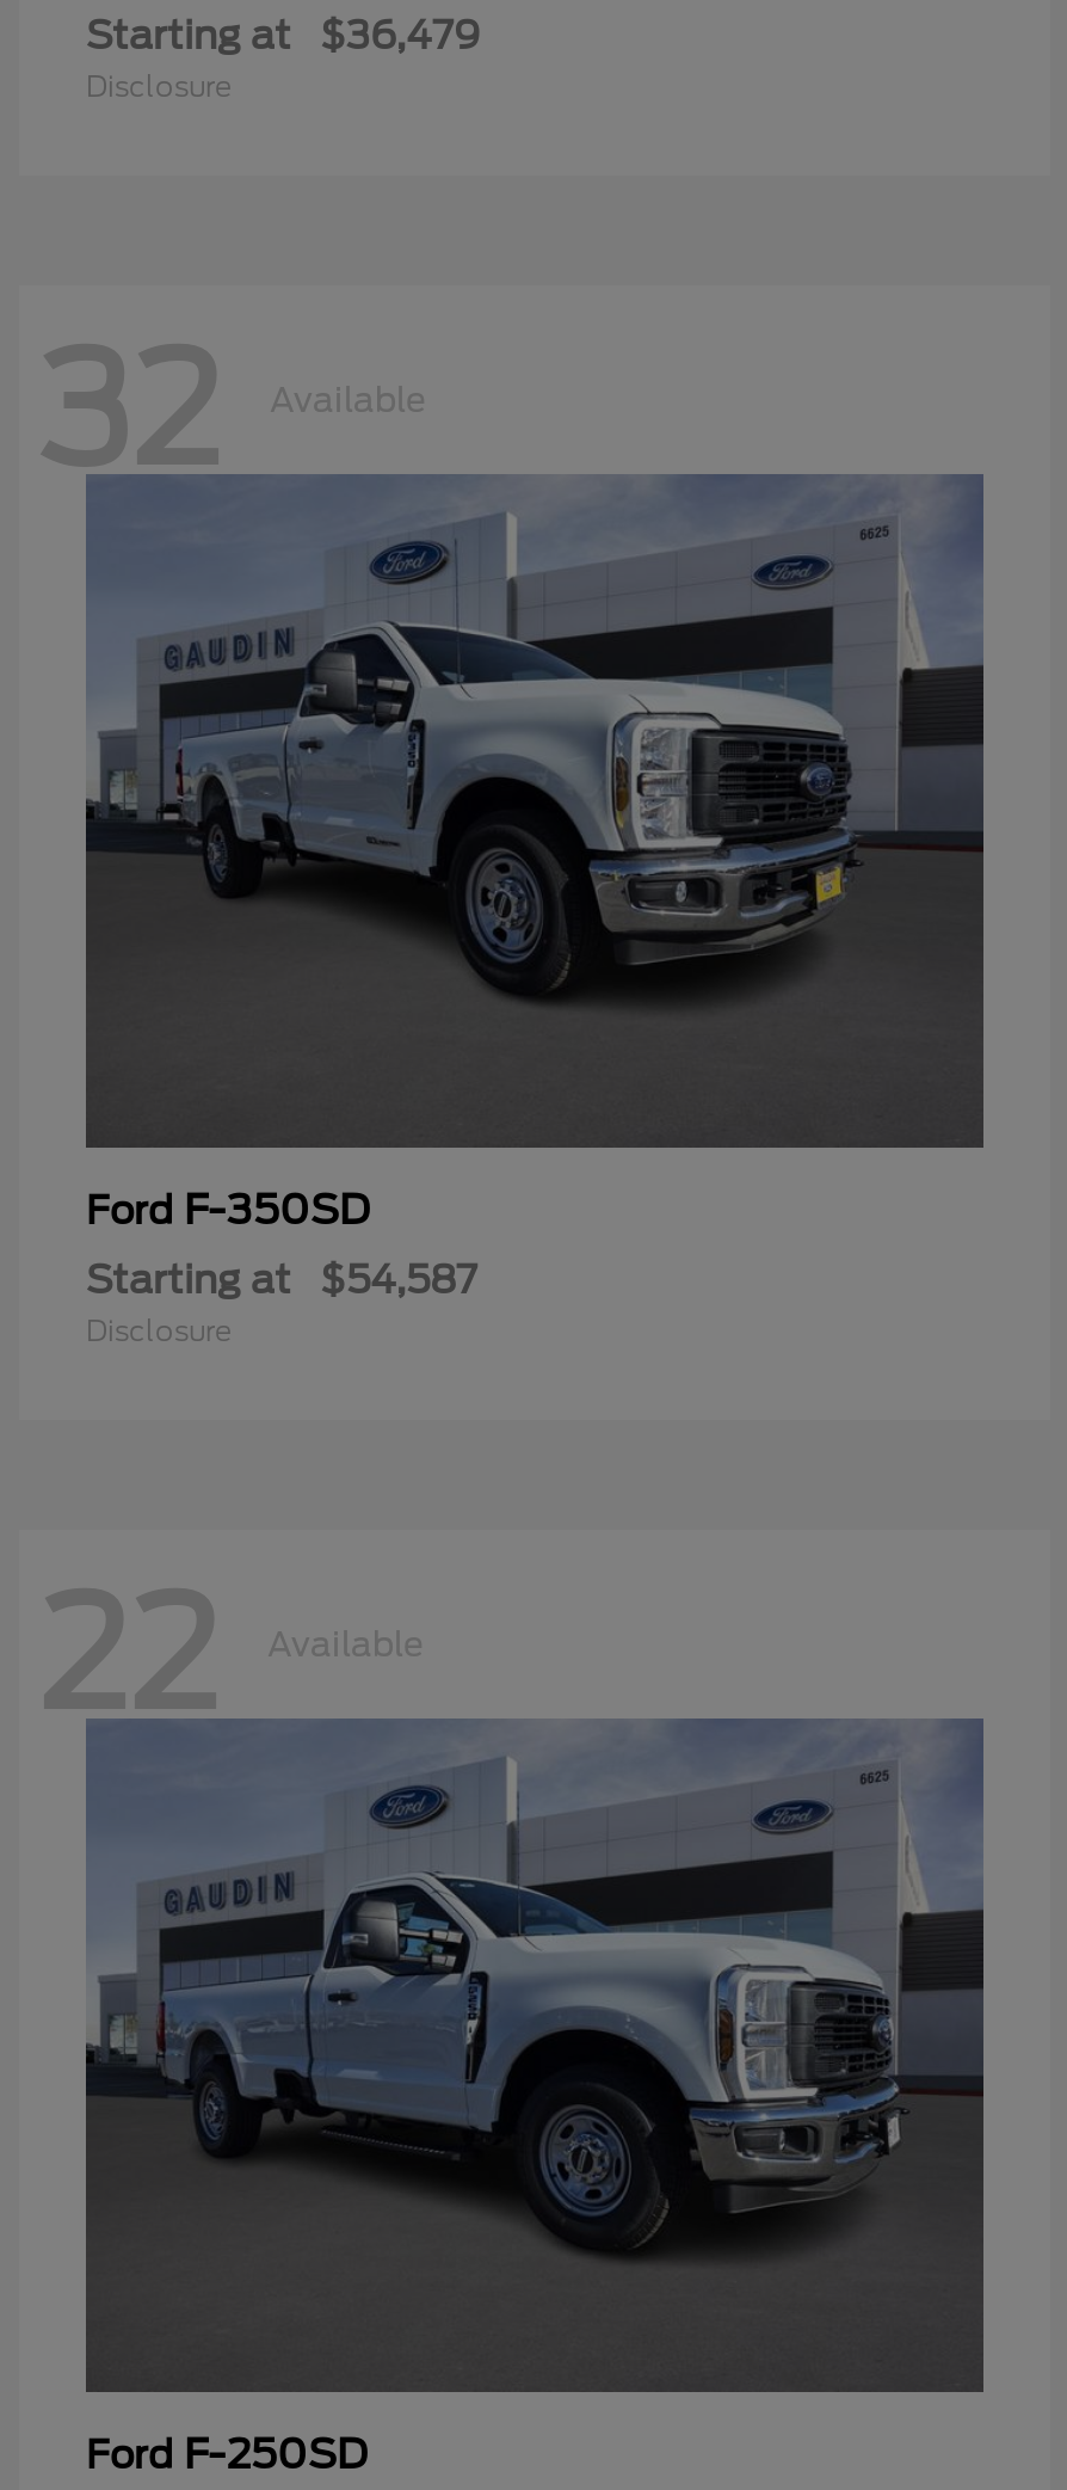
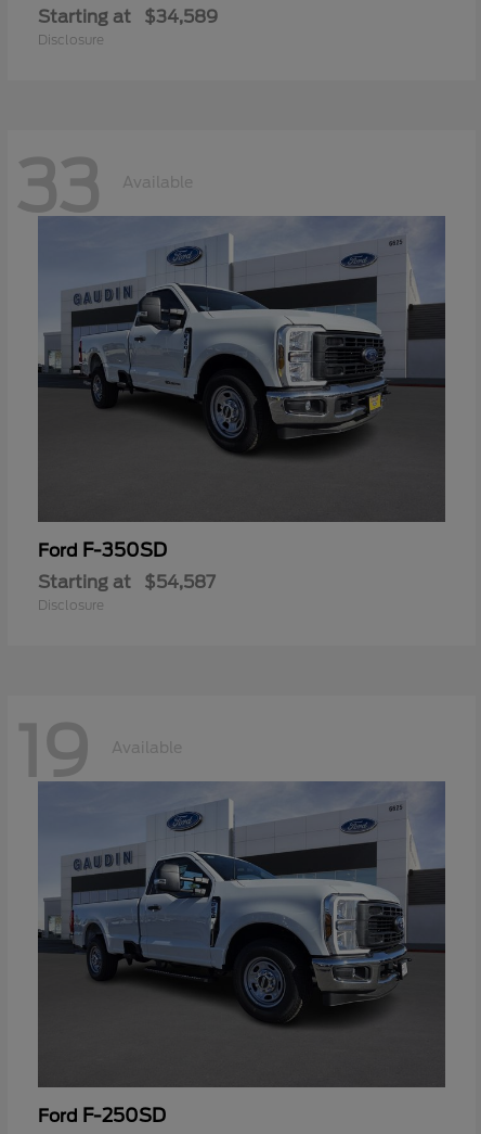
[86,13,480,58] Starting at $36,479 -> [38,6,218,27] Starting at $34,589
[38,319,222,501] 32 -> [16,146,101,228] 33
[38,1564,220,1745] 22 -> [16,711,90,793] 19

